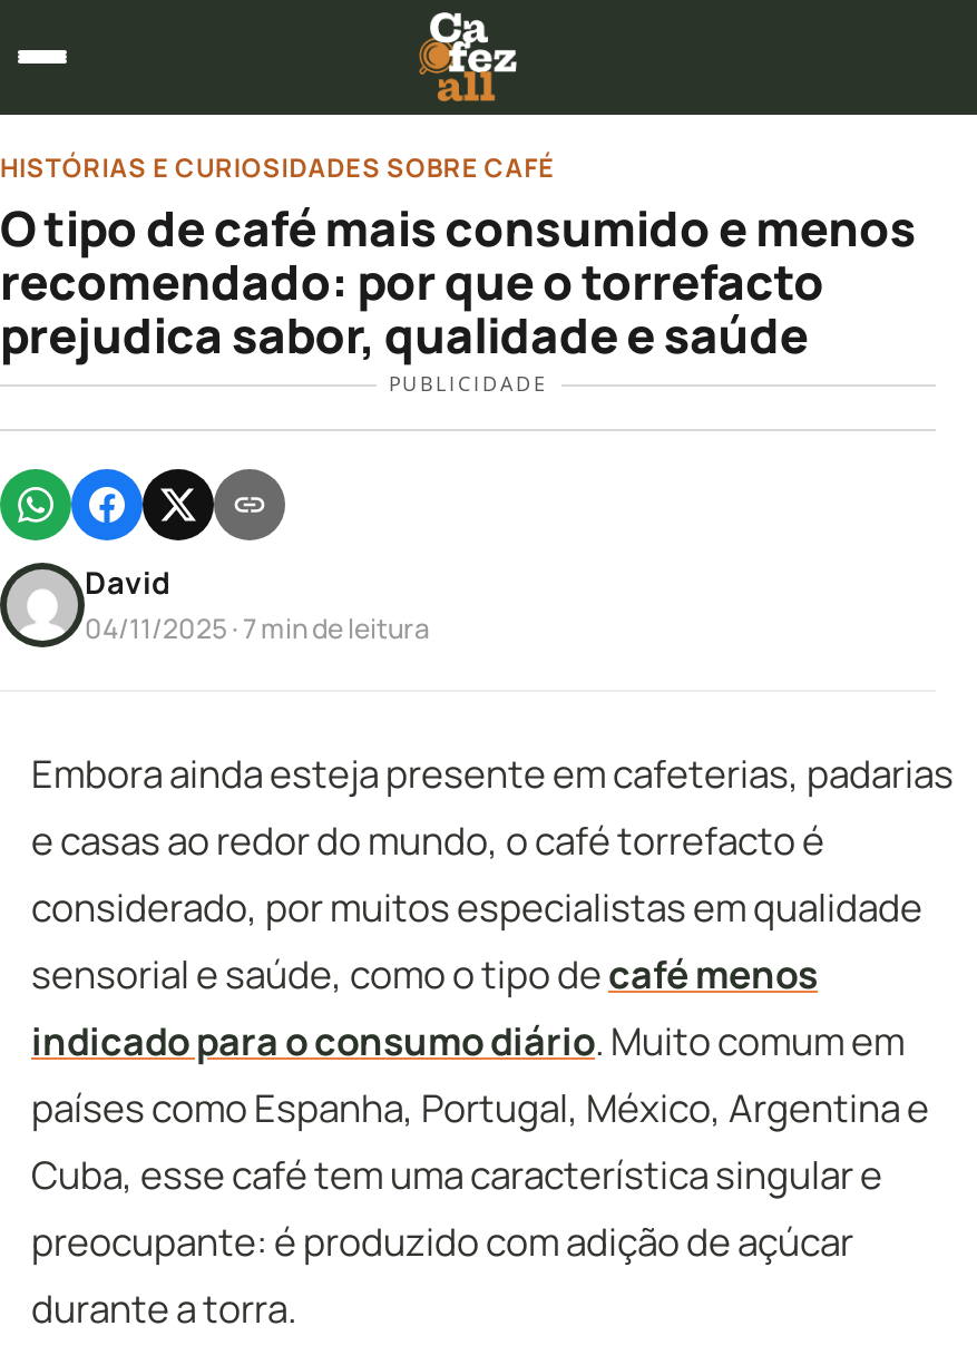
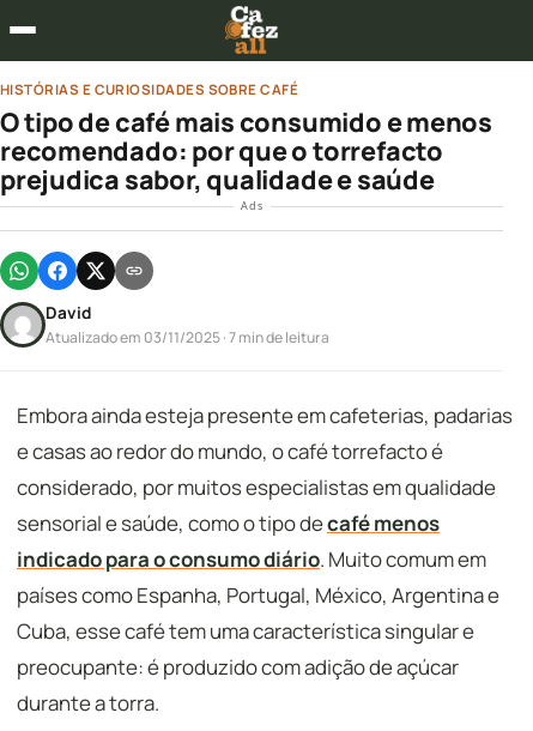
[375,369,560,398] PUBLICIDADE -> [233,198,270,213] Ads
[85,610,430,647] 04/11/2025 · 7 min de leitura -> [46,327,329,348] Atualizado em 03/11/2025 · 7 min de leitura

